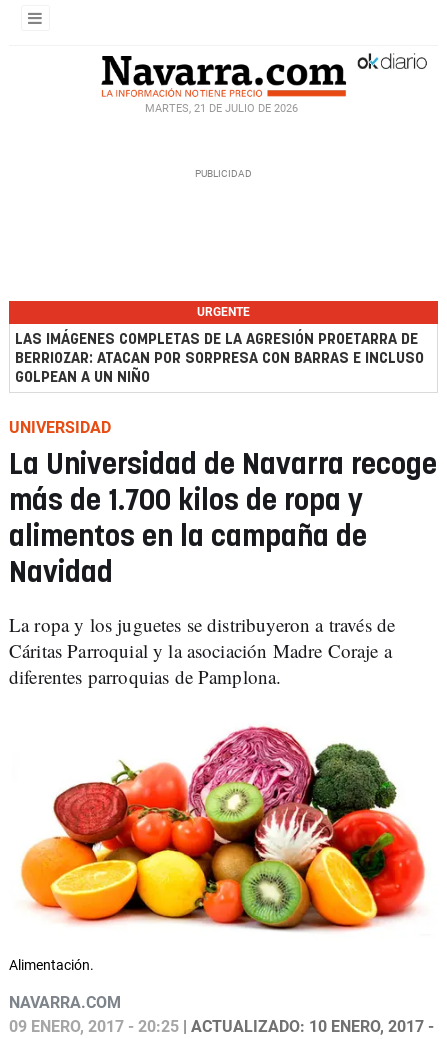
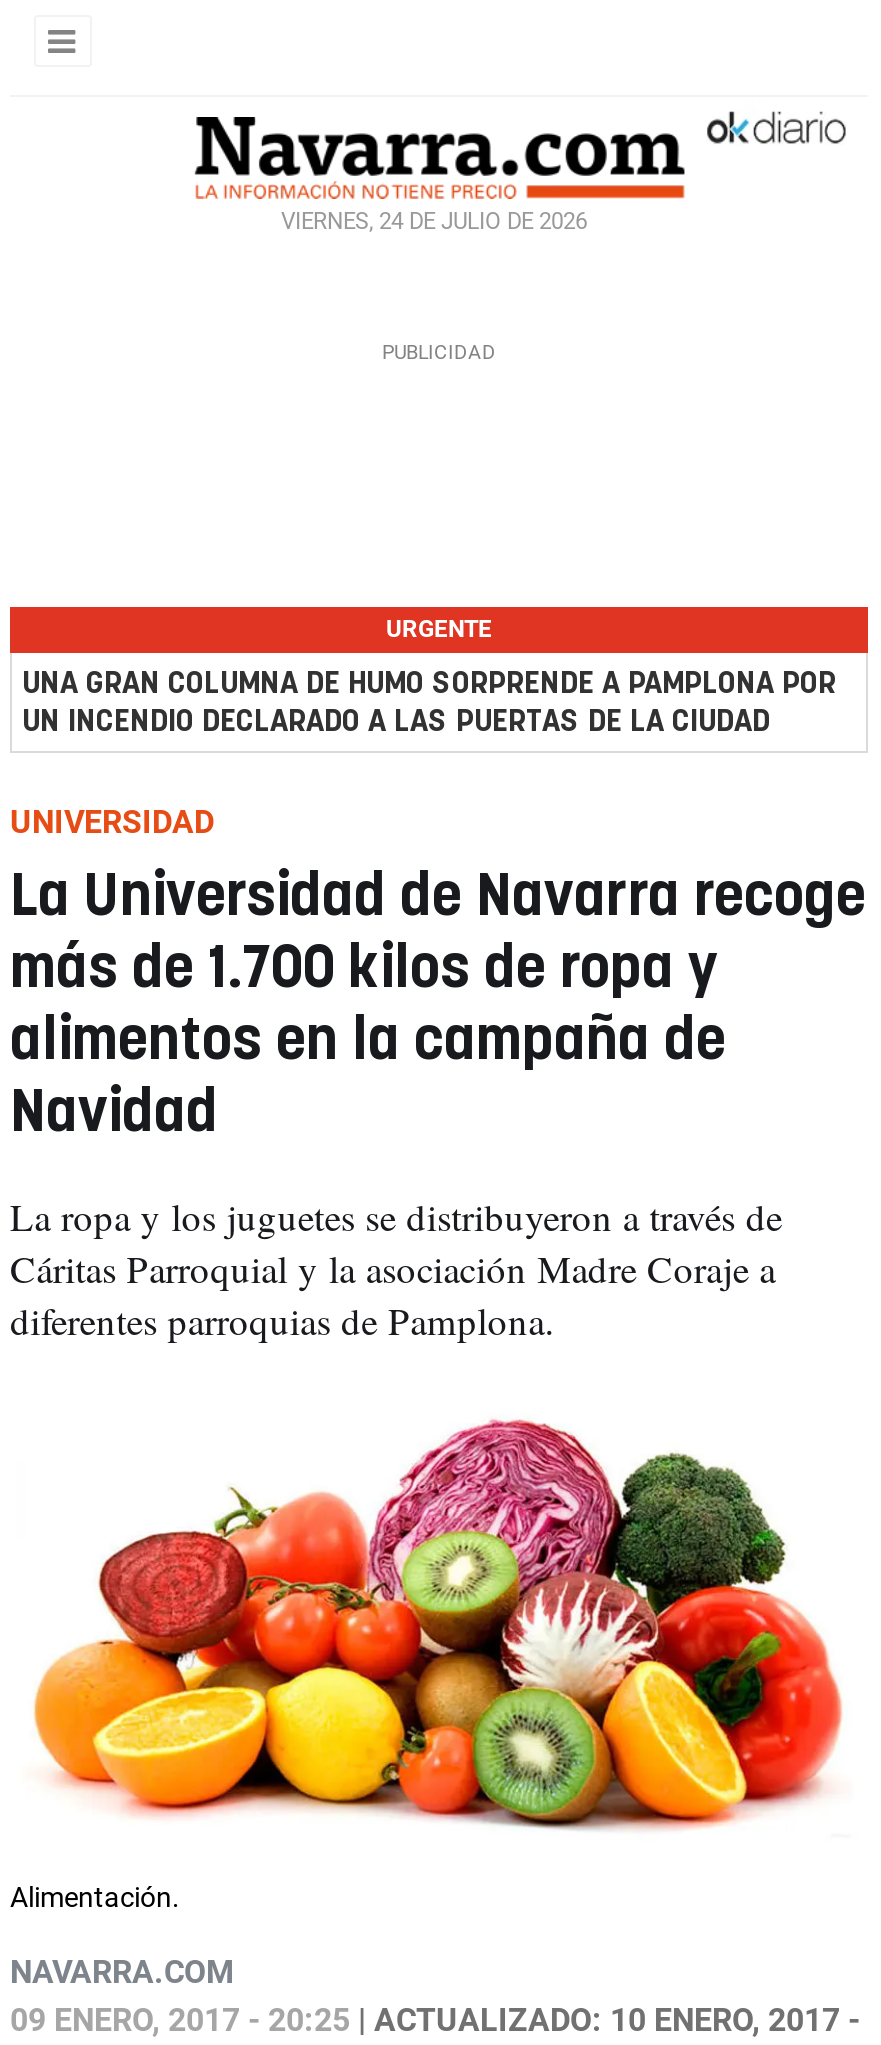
[144,102,297,115] MARTES, 21 DE JULIO DE 2026 -> [281,209,587,235] VIERNES, 24 DE JULIO DE 2026
[15,332,424,385] LAS IMÁGENES COMPLETAS DE LA AGRESIÓN PROETARRA DE | BERRIOZAR: ATACAN POR SORPRESA CON BARRAS E INCLUSO | GOLPEAN A UN NIÑO -> [22,669,836,737] UNA GRAN COLUMNA DE HUMO SORPRENDE A PAMPLONA POR | UN INCENDIO DECLARADO A LAS PUERTAS DE LA CIUDAD

